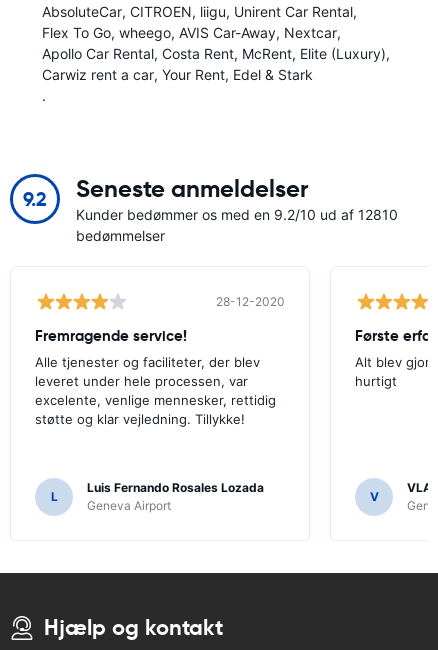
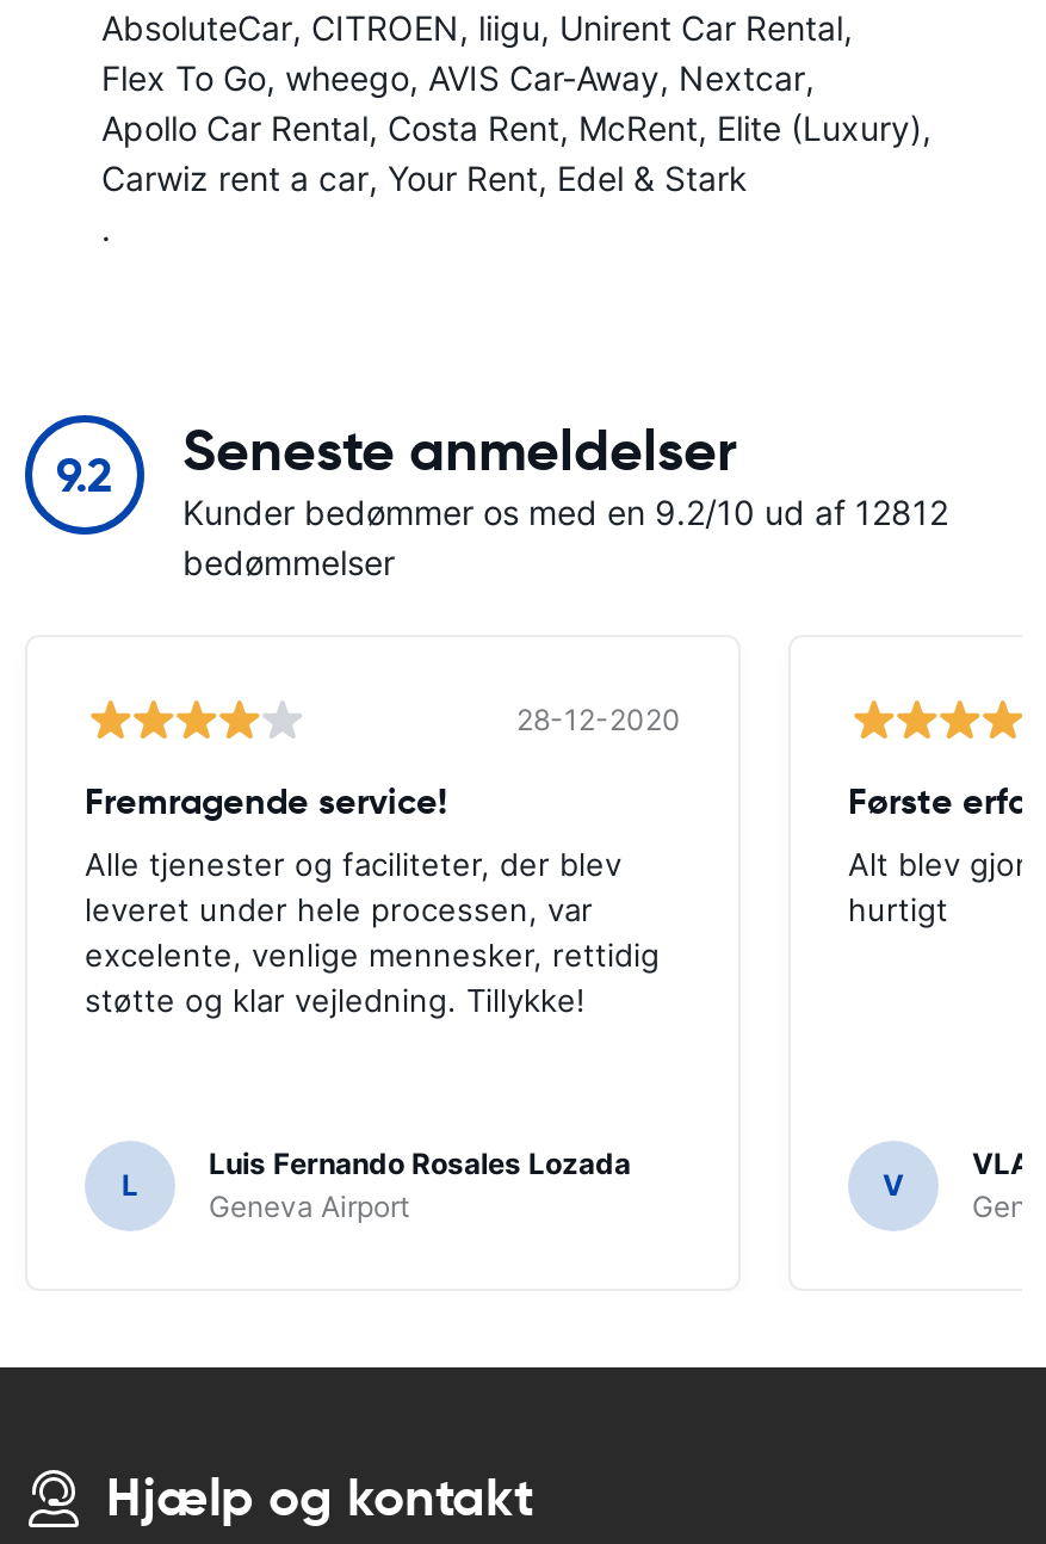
[76,206,398,223] Kunder bedømmer os med en 9.2/10 ud af 12810 -> [182,492,948,532] Kunder bedømmer os med en 9.2/10 ud af 12812

